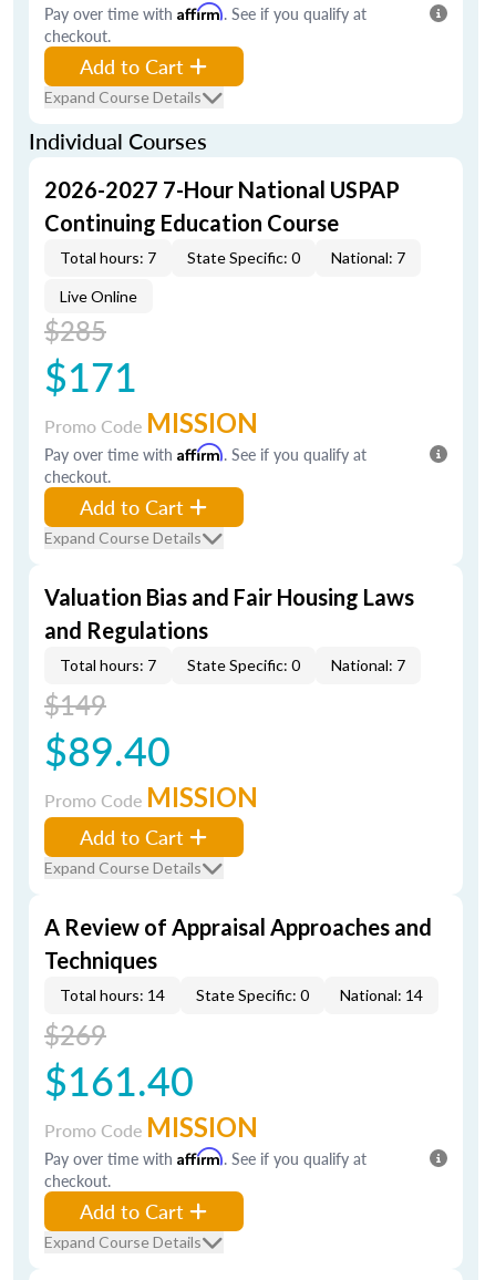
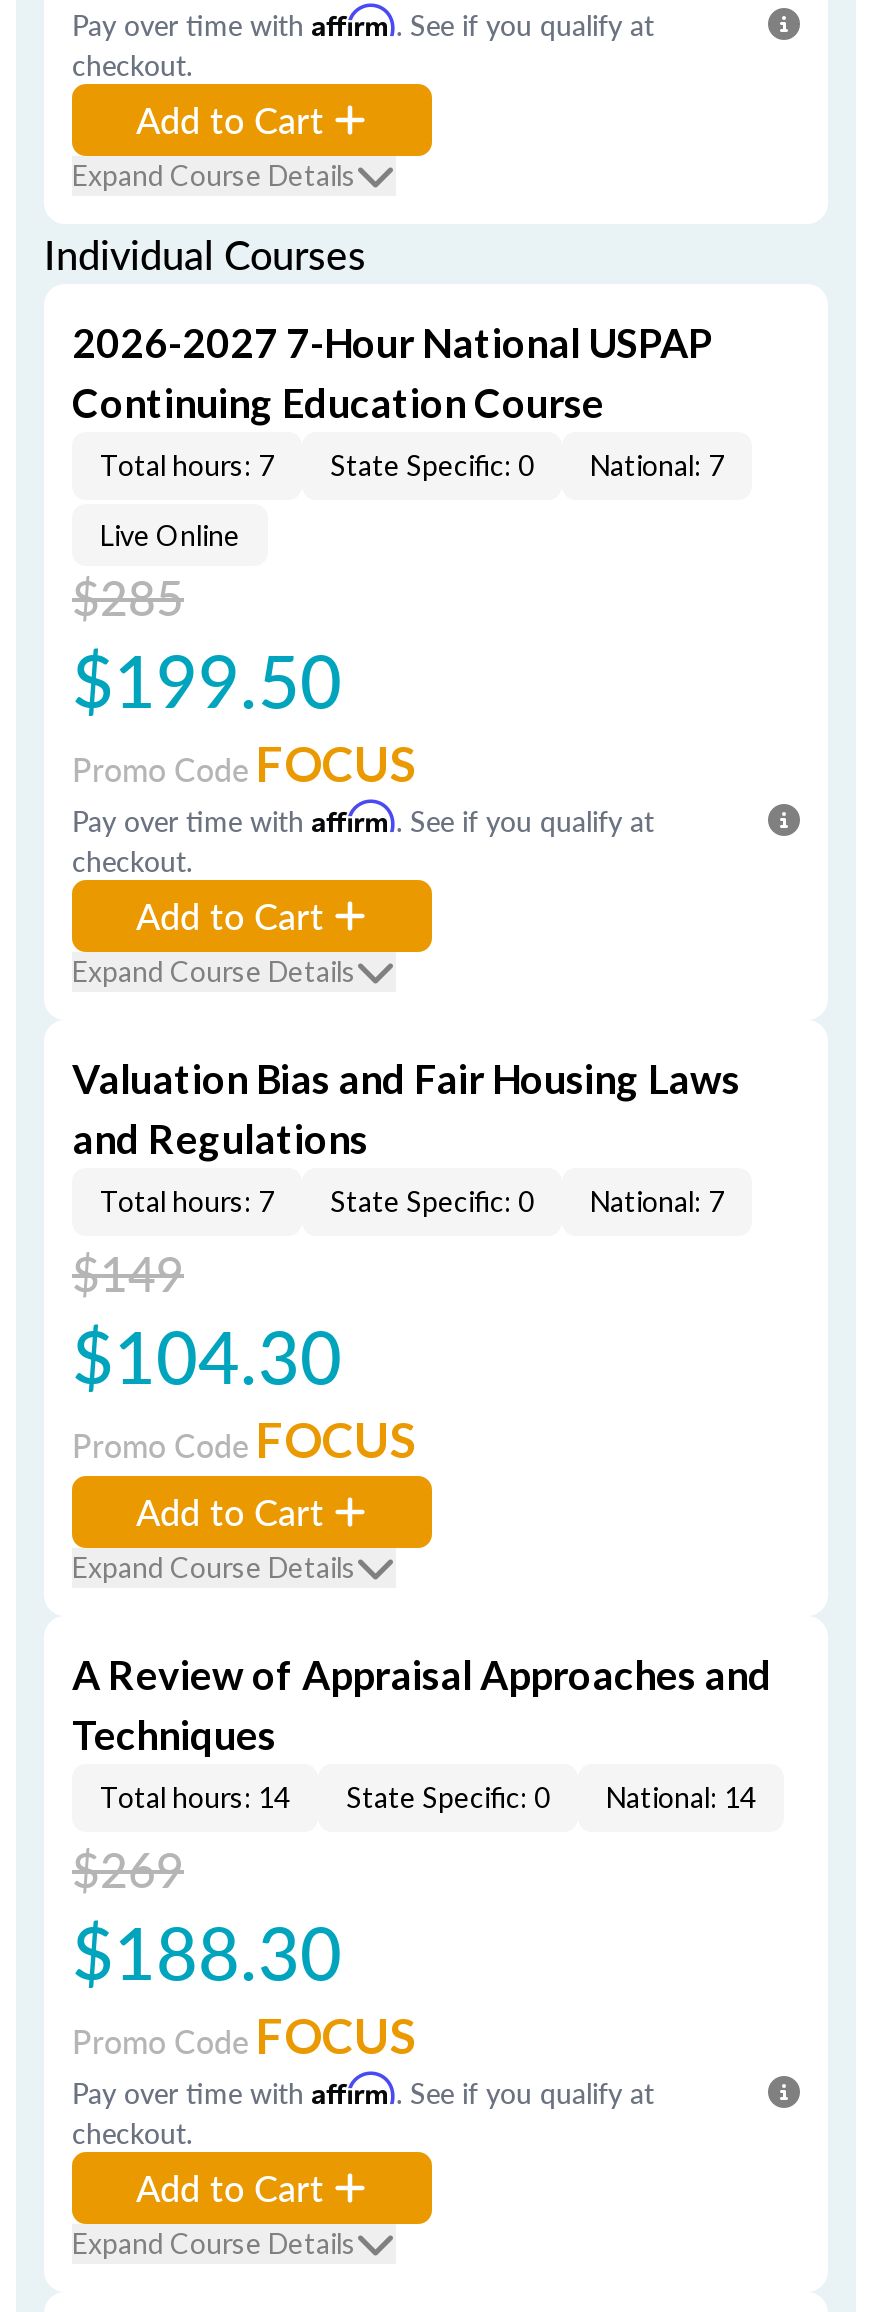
[44,348,137,404] $171 -> [72,628,342,730] $199.50
[44,406,258,438] Promo Code MISSION -> [72,734,416,792] Promo Code FOCUS
[44,722,171,778] $89.40 -> [72,1304,342,1406] $104.30
[44,781,258,813] Promo Code MISSION -> [72,1410,416,1468] Promo Code FOCUS
[44,1052,194,1108] $161.40 -> [72,1900,342,2002] $188.30
[44,1111,258,1143] Promo Code MISSION -> [72,2006,416,2064] Promo Code FOCUS

